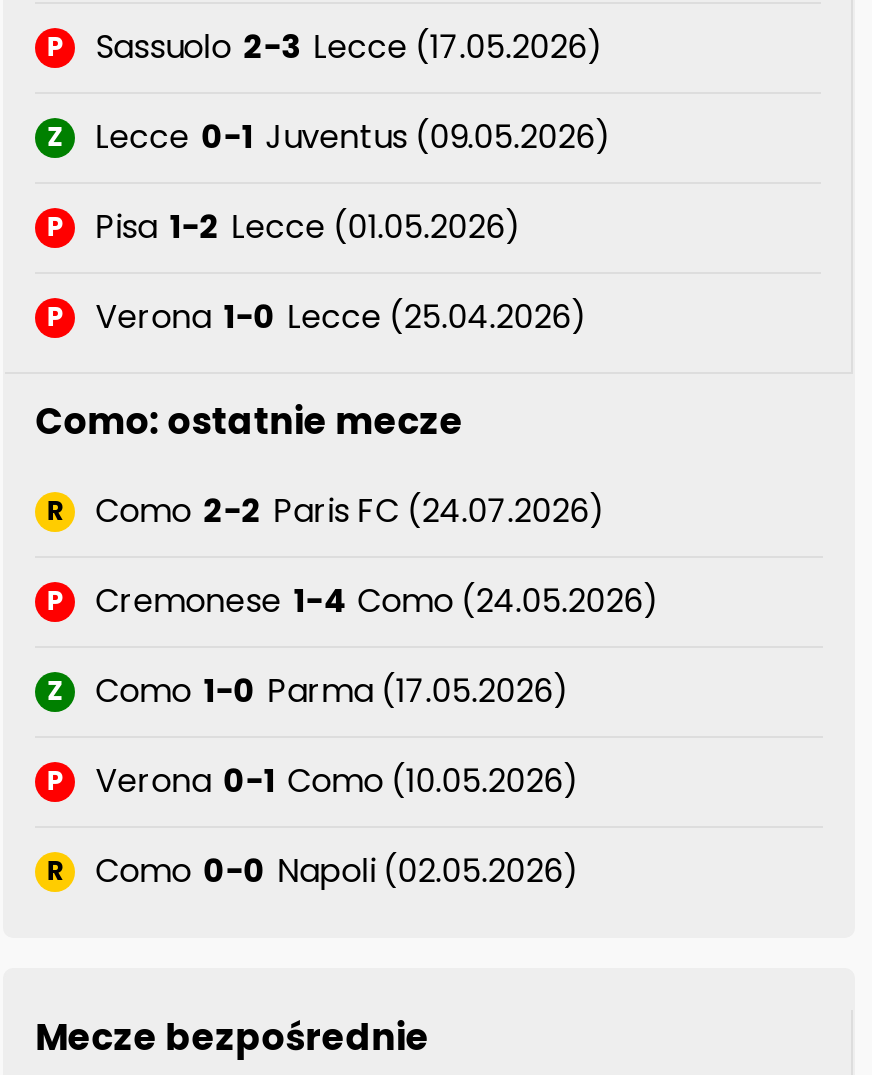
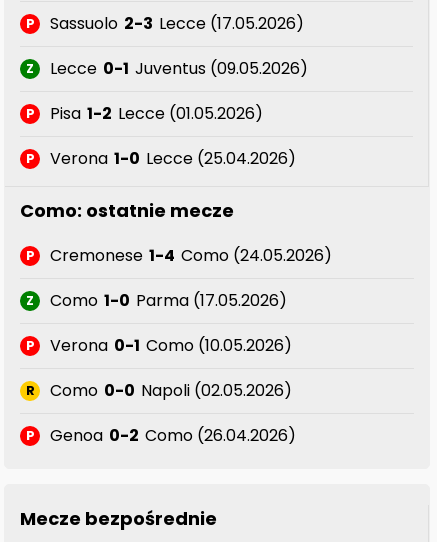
[46,488,605,534] R | Como 2-2 Paris FC (24.07.2026) -> none
moved [46,578,659,894] -> [26,244,332,402]: P | Cremonese 1-4 Como (24.05.2026) | Z | Como 1-0 Parma (17.05.2026) | P | Verona 0-1 Como (10.05.2026) | R | Como 0-0 Napoli (02.05.2026)
none -> [26,424,296,447] P | Genoa 0-2 Como (26.04.2026)

